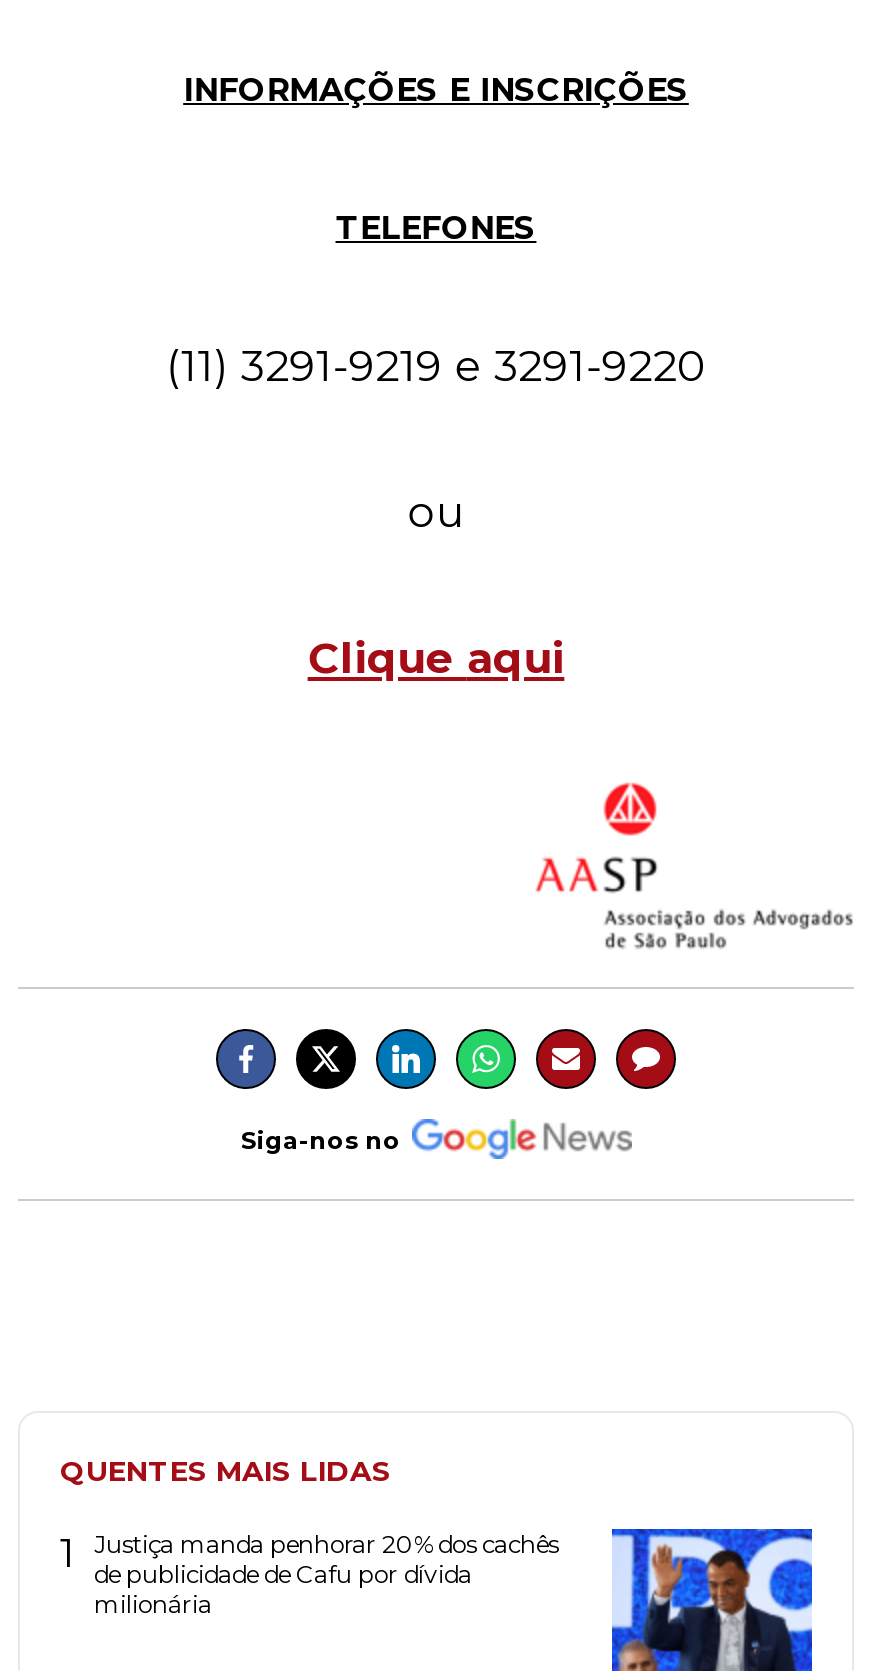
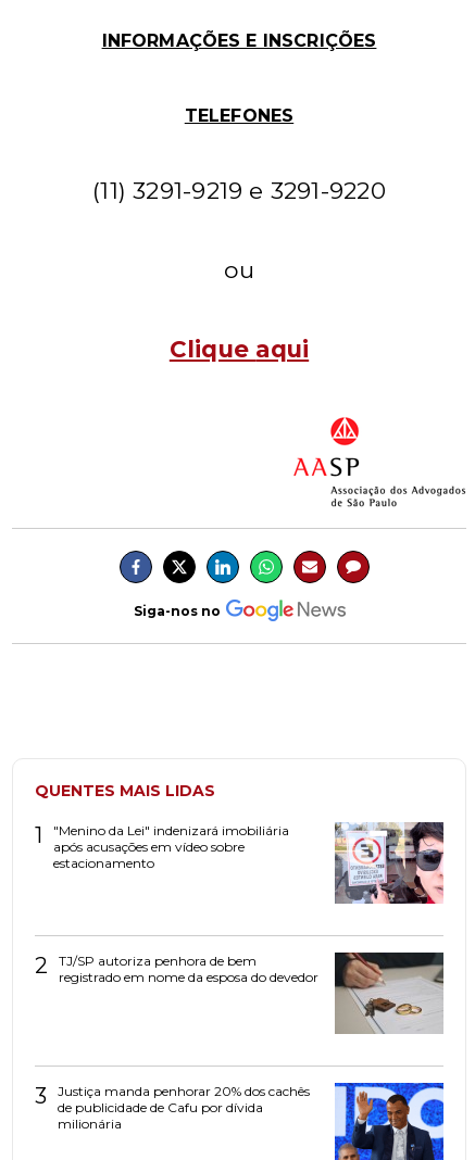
none -> [334,821,445,905] [image]
none -> [35,1083,47,1109] 3
none -> [35,951,445,1035] [image] | 2 | TJ/SP autoriza penhora de bem | registrado em nome da esposa do devedor
none -> [53,822,289,871] "Menino da Lei" indenizará imobiliária | após acusações em vídeo sobre | estacionamento

